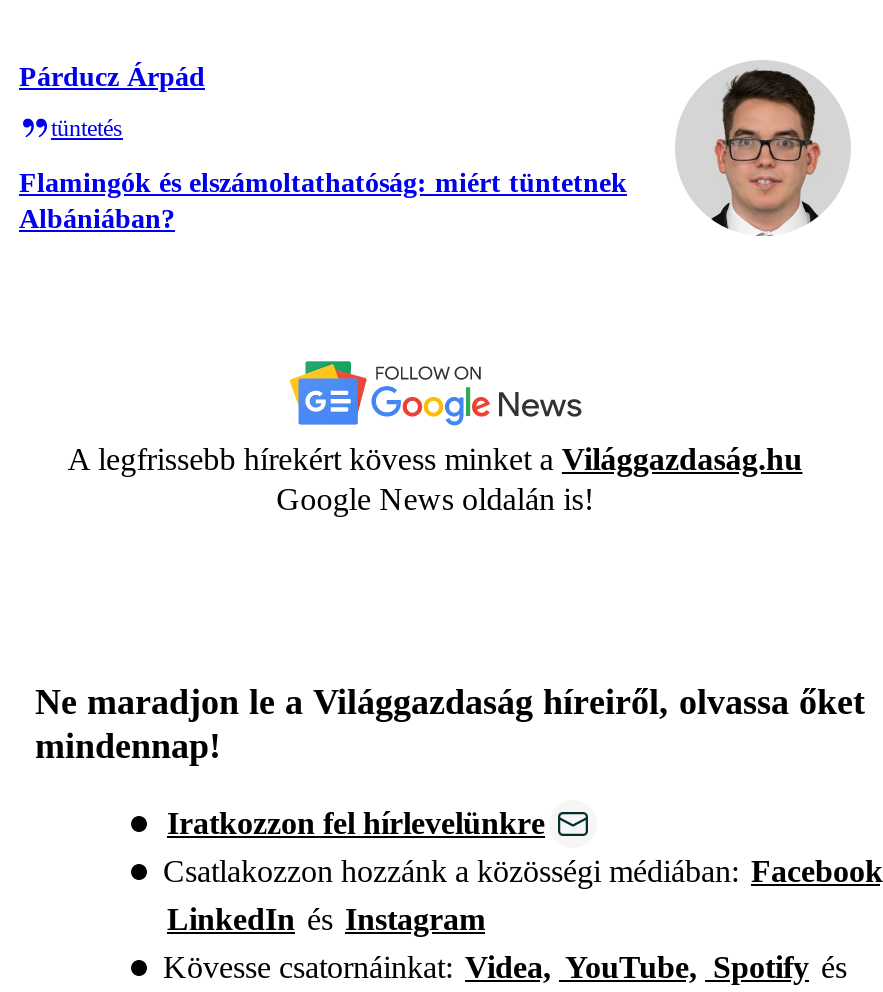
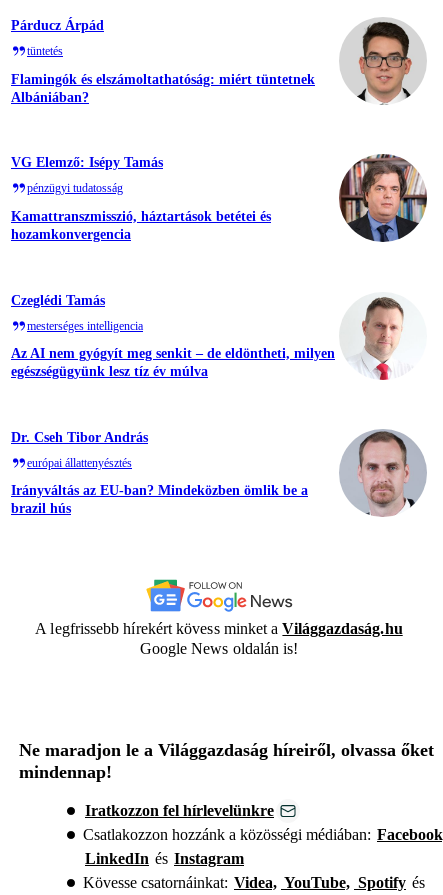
none -> [11,155,271,242] VG Elemző: Isépy Tamás | pénzügyi tudatosság | Kamattranszmisszió, háztartások betétei és | hozamkonvergencia
none -> [11,292,405,381] [image] | Czeglédi Tamás | mesterséges intelligencia | Az AI nem gyógyít meg senkit – de eldöntheti, milyen | egészségügyünk lesz tíz év múlva
none -> [11,430,426,517] [image] | Dr. Cseh Tibor András | európai állattenyésztés | Irányváltás az EU-ban? Mindeközben ömlik be a | brazil hús
none -> [338,153,428,243] [image]

